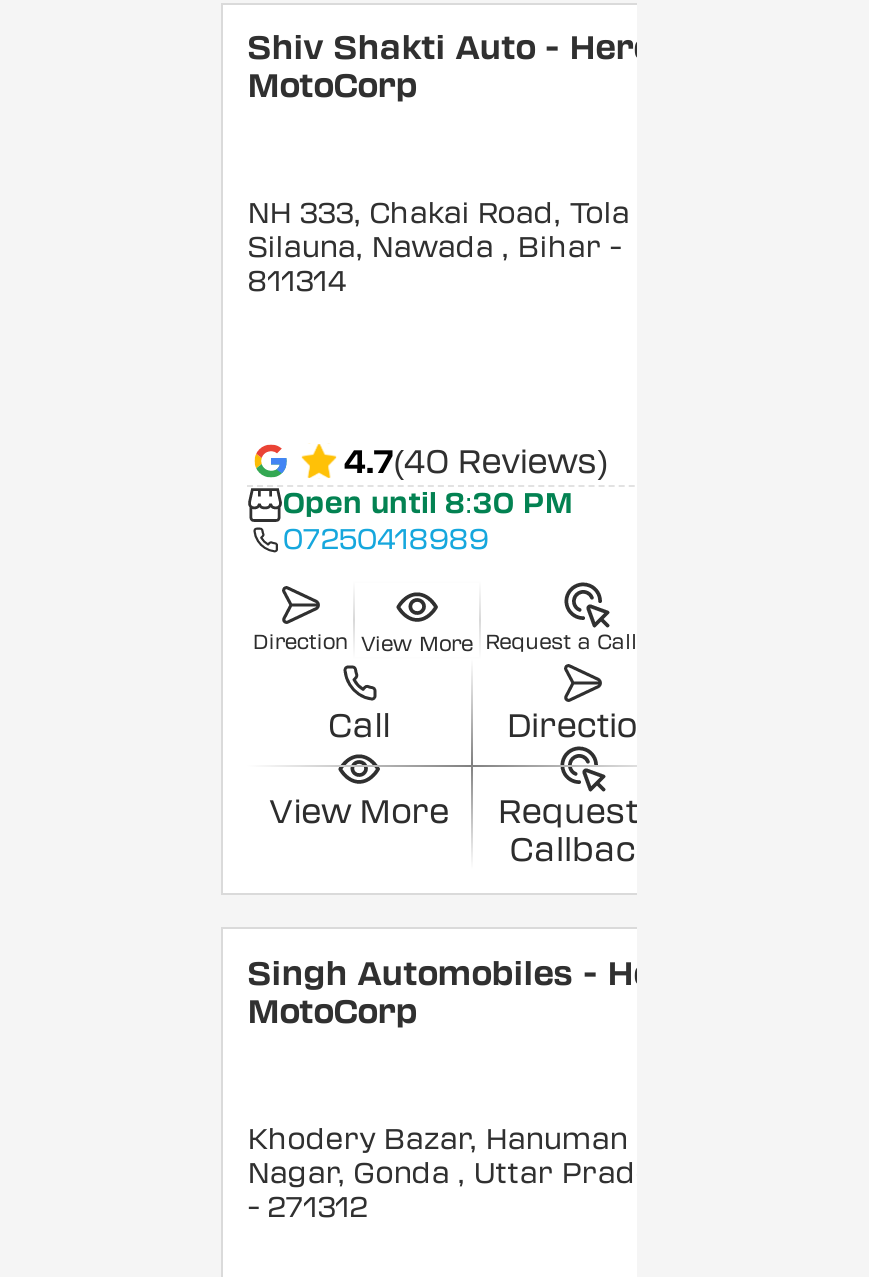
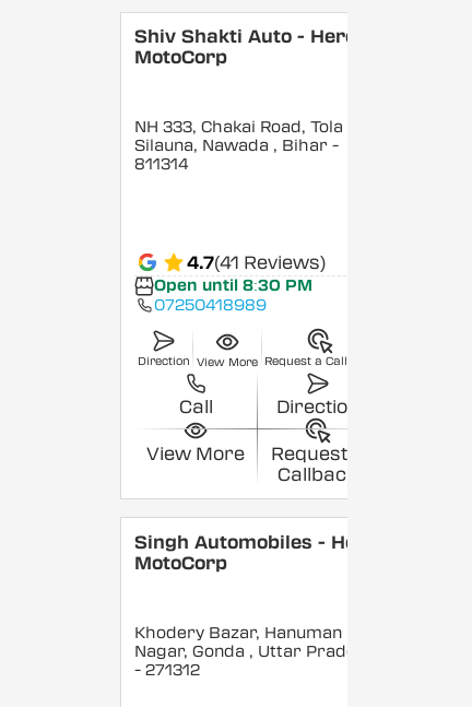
[343,442,607,480] 4.7(40 Reviews) -> [187,252,326,273] 4.7(41 Reviews)

